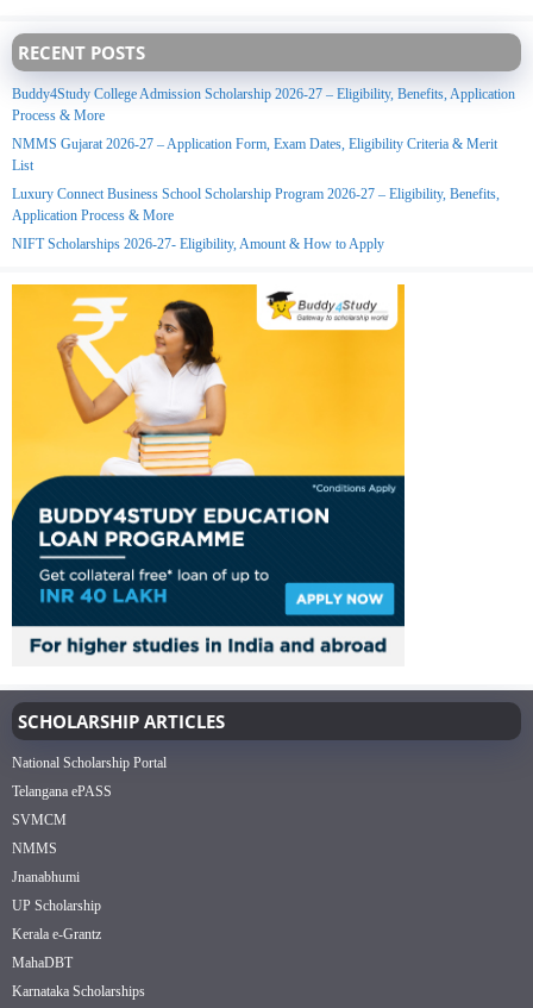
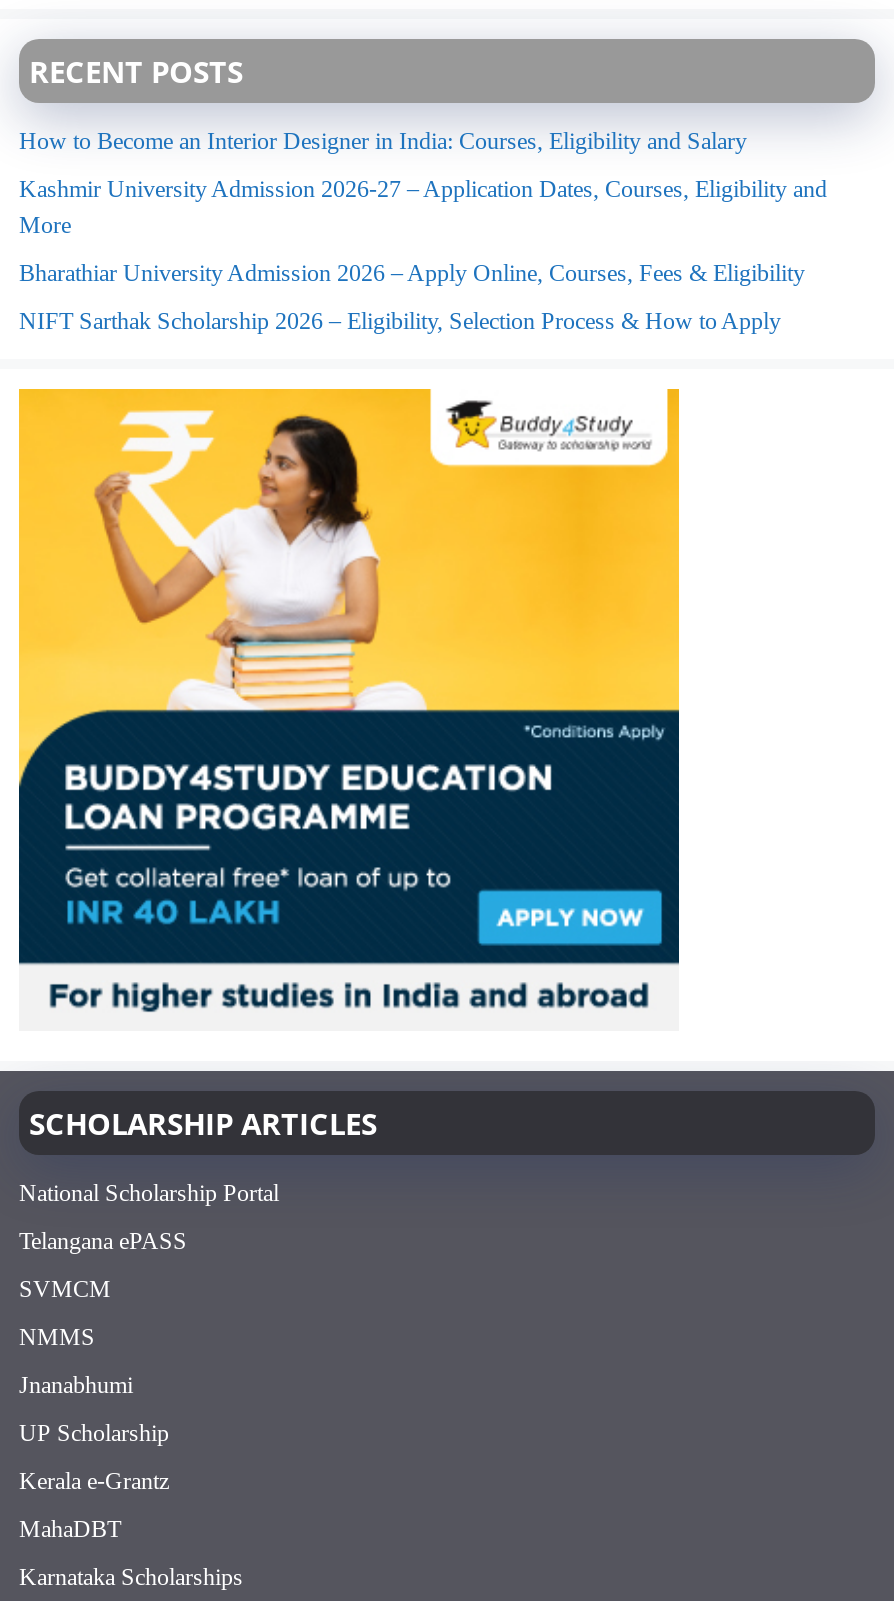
[12,86,515,124] Buddy4Study College Admission Scholarship 2026-27 – Eligibility, Benefits, Application | Process & More -> [19,128,747,156] How to Become an Interior Designer in India: Courses, Eligibility and Salary
[12,136,497,174] NMMS Gujarat 2026-27 – Application Form, Exam Dates, Eligibility Criteria & Merit | List -> [19,176,827,240] Kashmir University Admission 2026-27 – Application Dates, Courses, Eligibility and | More
[12,186,500,224] Luxury Connect Business School Scholarship Program 2026-27 – Eligibility, Benefits, | Application Process & More -> [19,260,805,288] Bharathiar University Admission 2026 – Apply Online, Courses, Fees & Eligibility
[12,236,384,253] NIFT Scholarships 2026-27- Eligibility, Amount & How to Apply -> [19,308,781,336] NIFT Sarthak Scholarship 2026 – Eligibility, Selection Process & How to Apply

